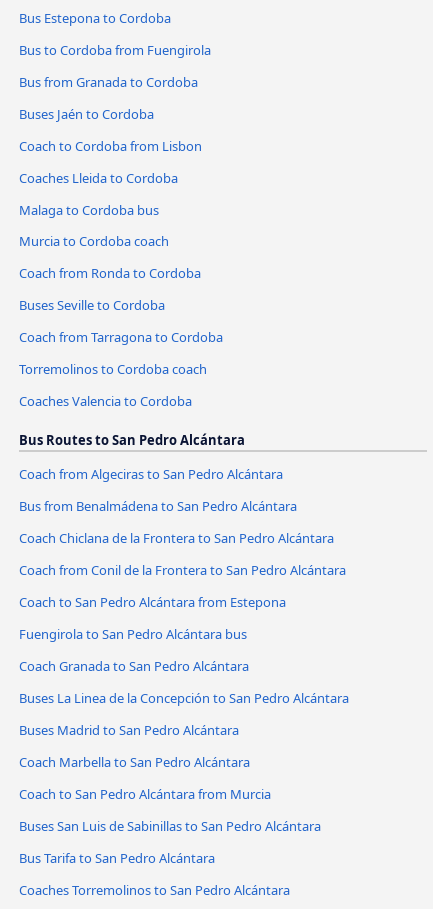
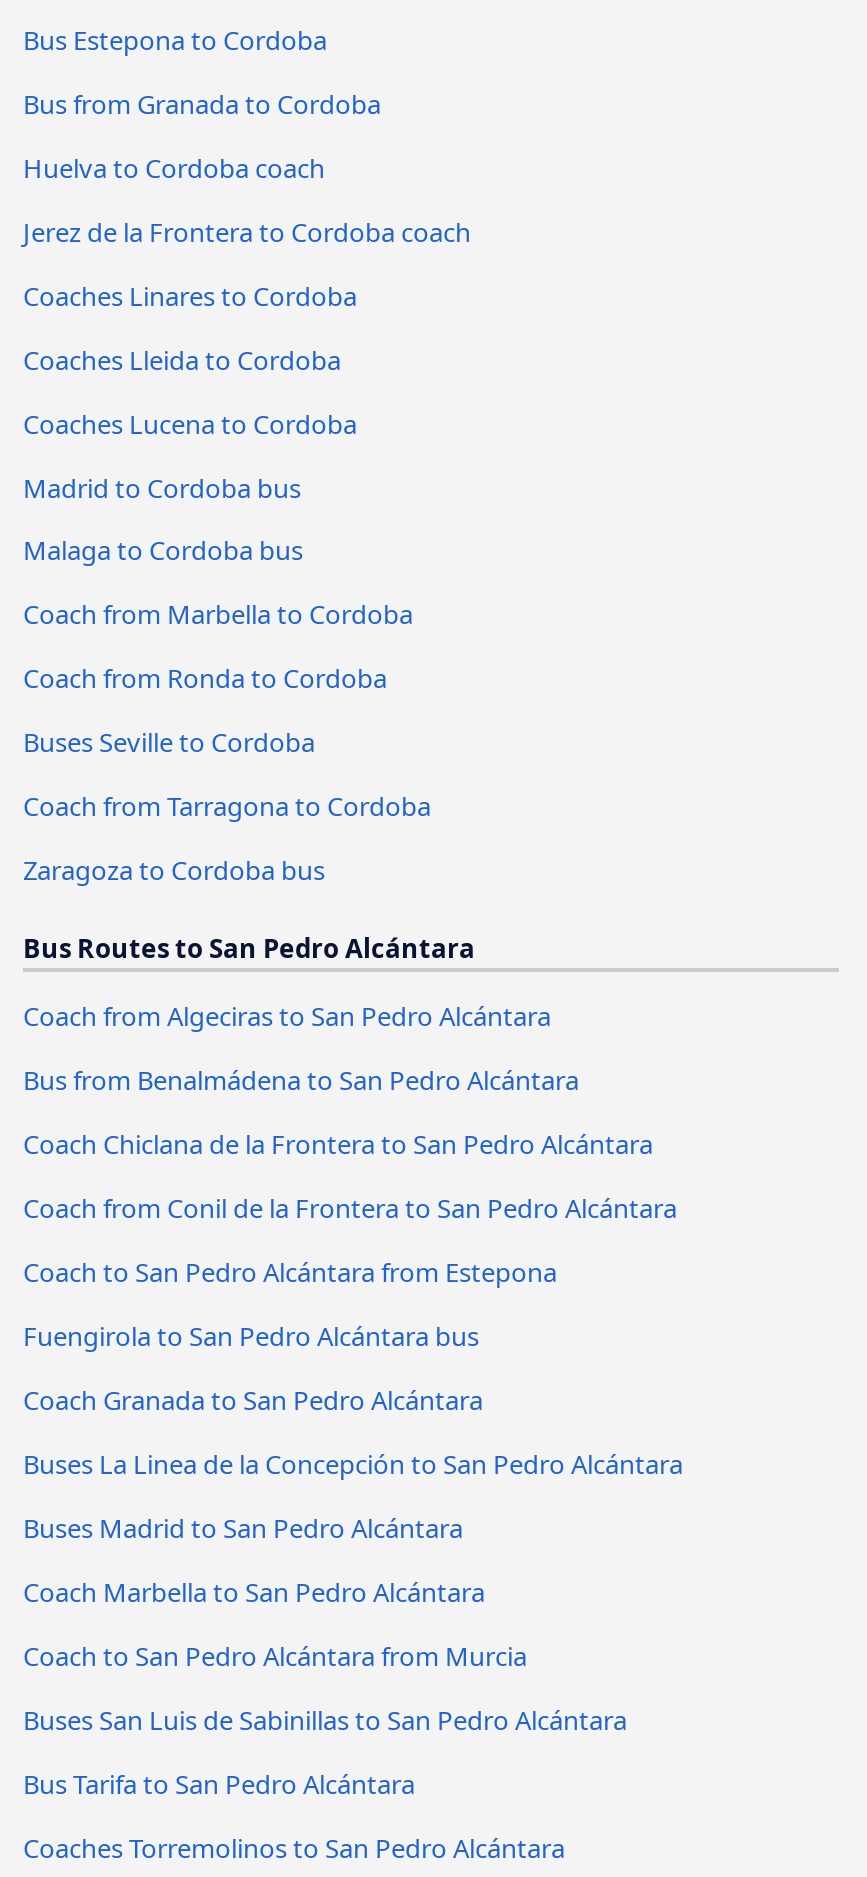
[19,41,211,59] Bus to Cordoba from Fuengirola -> none
moved [19,73,198,91] -> [23,85,381,121]: Bus from Granada to Cordoba
[19,105,202,155] Buses Jaén to Cordoba | Coach to Cordoba from Lisbon -> [23,149,471,313] Huelva to Cordoba coach | Jerez de la Frontera to Cordoba coach | Coaches Linares to Cordoba
none -> [23,405,357,505] Coaches Lucena to Cordoba | Madrid to Cordoba bus
moved [19,200,159,218] -> [23,533,303,569]: Malaga to Cordoba bus
[19,232,169,250] Murcia to Cordoba coach -> [23,597,413,633] Coach from Marbella to Cordoba
moved [19,264,223,346] -> [23,661,431,824]: Coach from Ronda to Cordoba | Buses Seville to Cordoba | Coach from Tarragona to Cordoba
[19,360,207,410] Torremolinos to Cordoba coach | Coaches Valencia to Cordoba -> [23,852,325,888] Zaragoza to Cordoba bus

